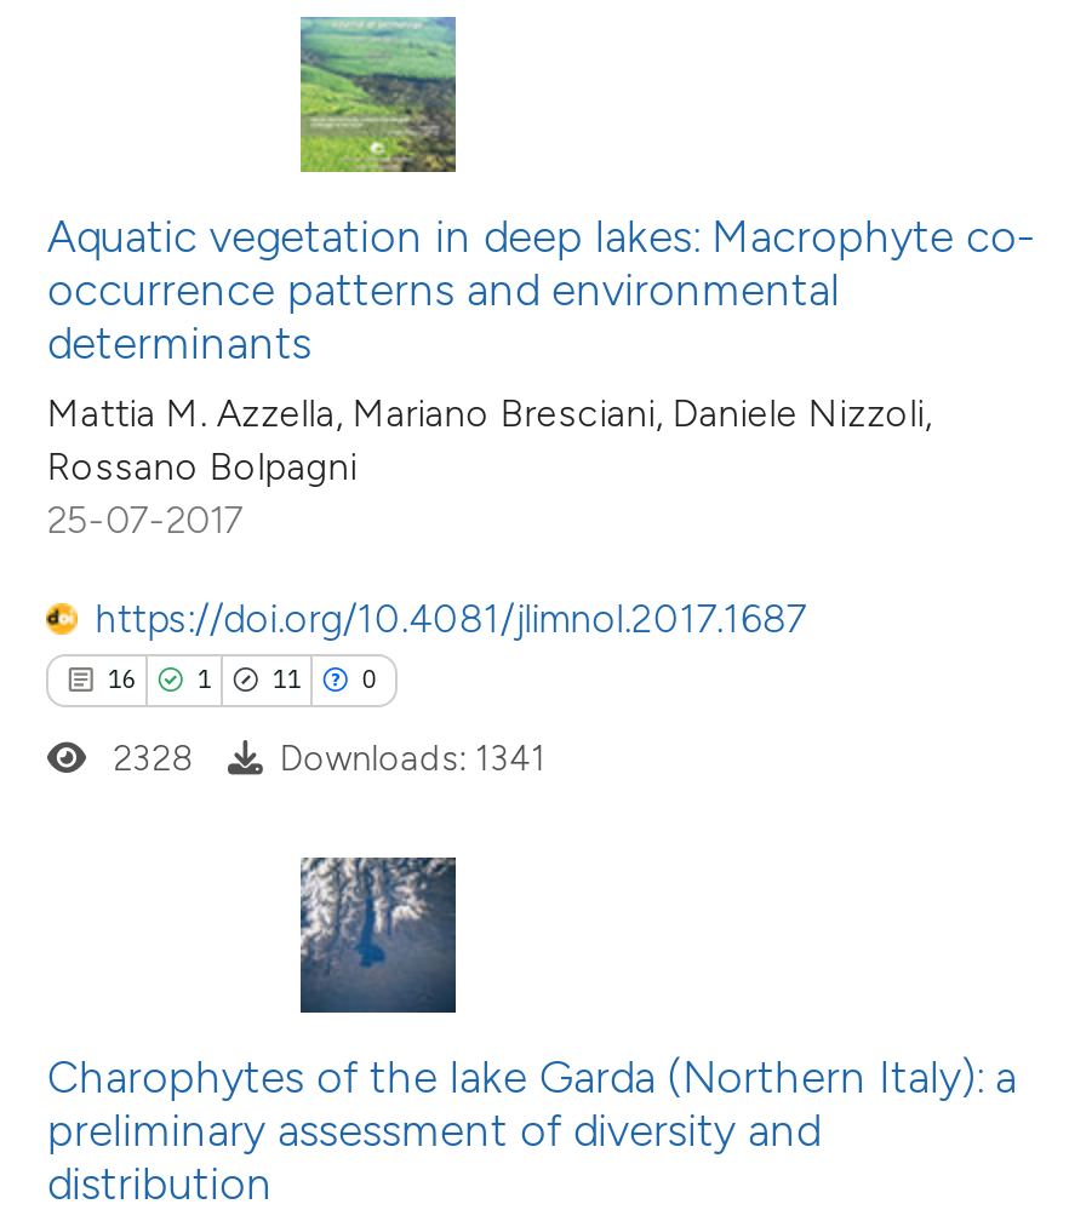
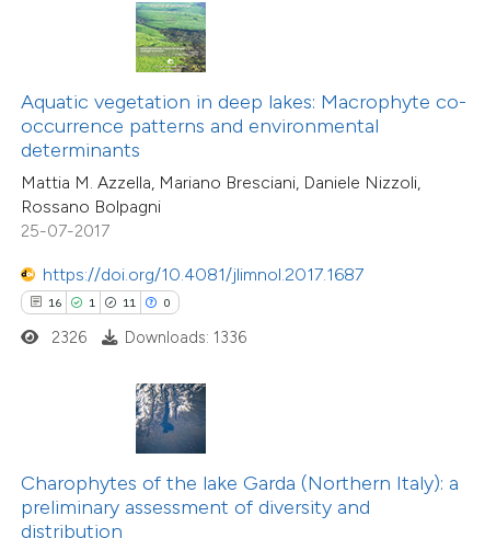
[103,736,193,780] 2328 -> [47,328,86,348] 2326
[279,736,546,780] Downloads: 1341 -> [125,328,247,348] Downloads: 1336

